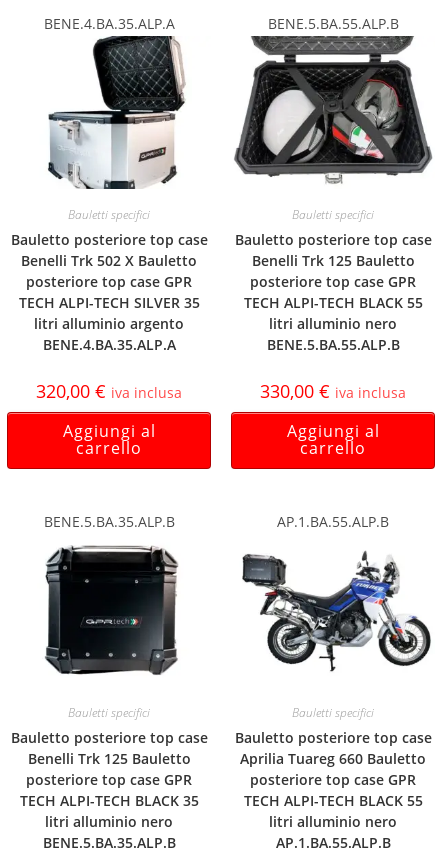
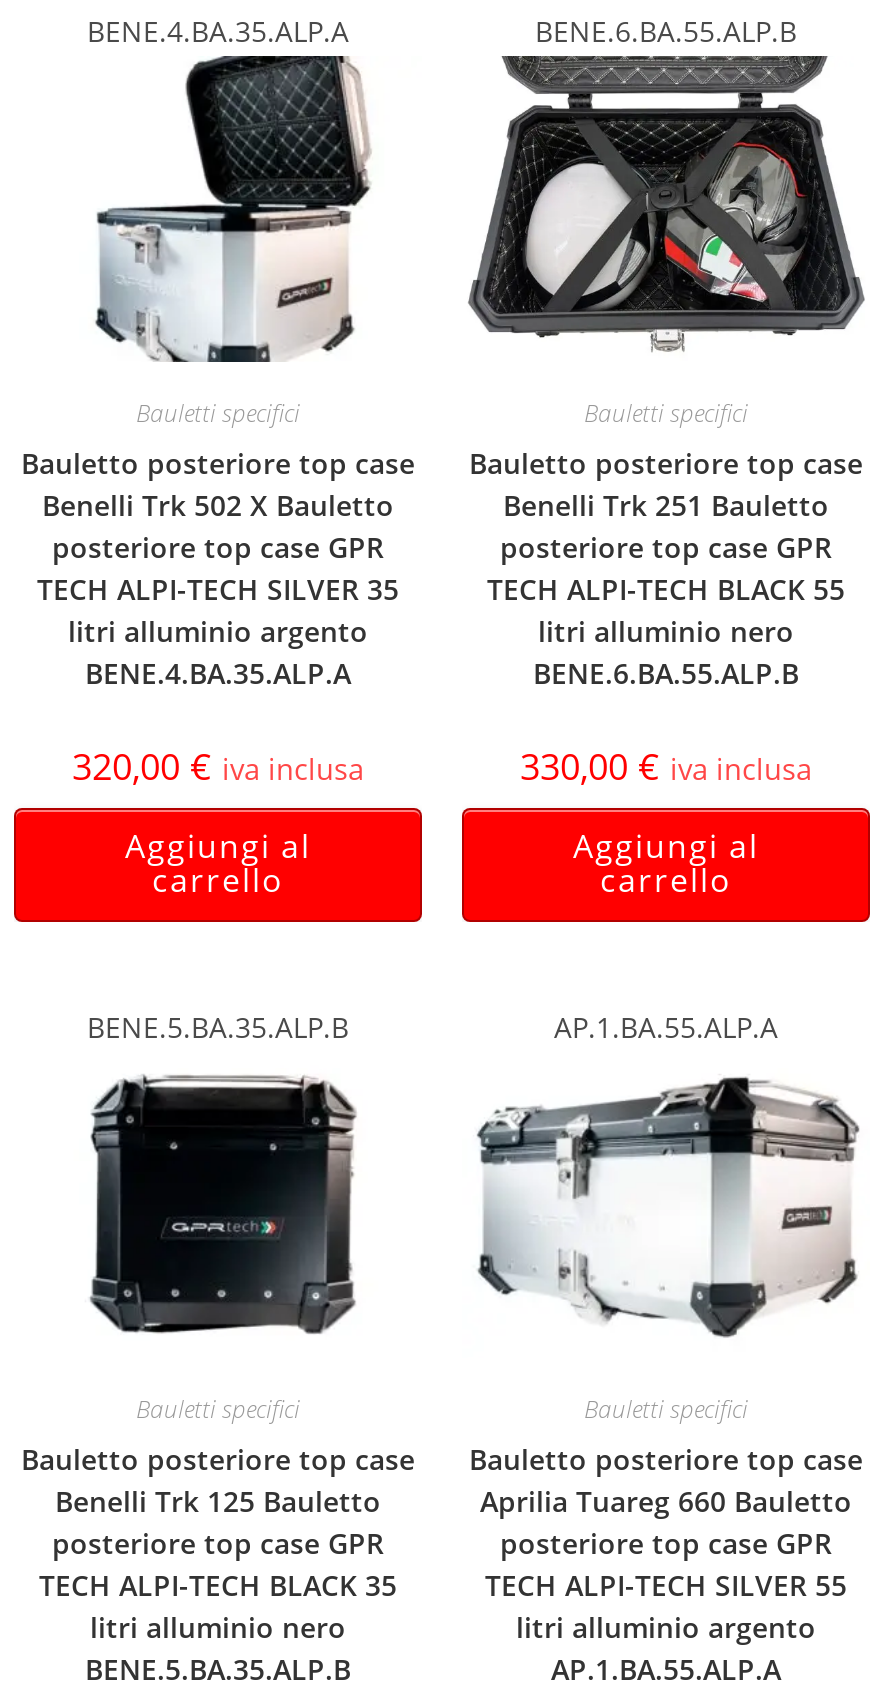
[267,14,398,33] BENE.5.BA.55.ALP.B -> [535,11,797,49] BENE.6.BA.55.ALP.B
[251,251,414,270] Benelli Trk 125 Bauletto -> [503,485,829,523] Benelli Trk 251 Bauletto
[266,335,399,354] BENE.5.BA.55.ALP.B -> [533,653,799,691] BENE.6.BA.55.ALP.B
[277,512,389,531] AP.1.BA.55.ALP.B -> [554,1007,778,1045] AP.1.BA.55.ALP.A
[239,547,432,677] [image] -> [476,1075,862,1339] [image]
[243,791,422,852] TECH ALPI-TECH BLACK 55 | litri alluminio nero | AP.1.BA.55.ALP.B -> [485,1565,847,1687] TECH ALPI-TECH SILVER 55 | litri alluminio argento | AP.1.BA.55.ALP.A

